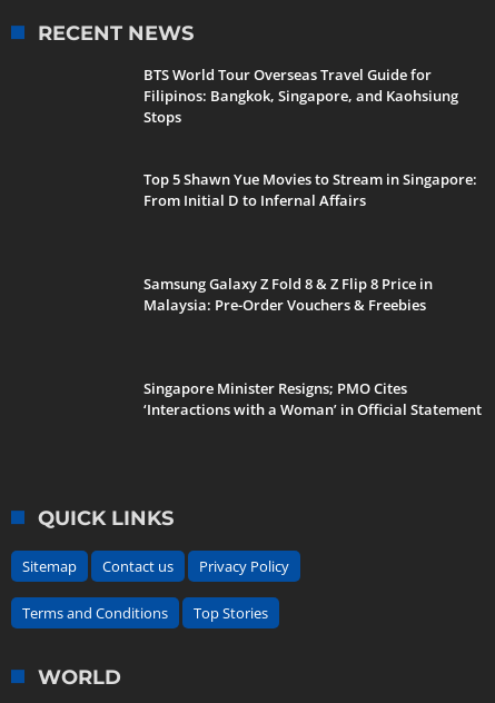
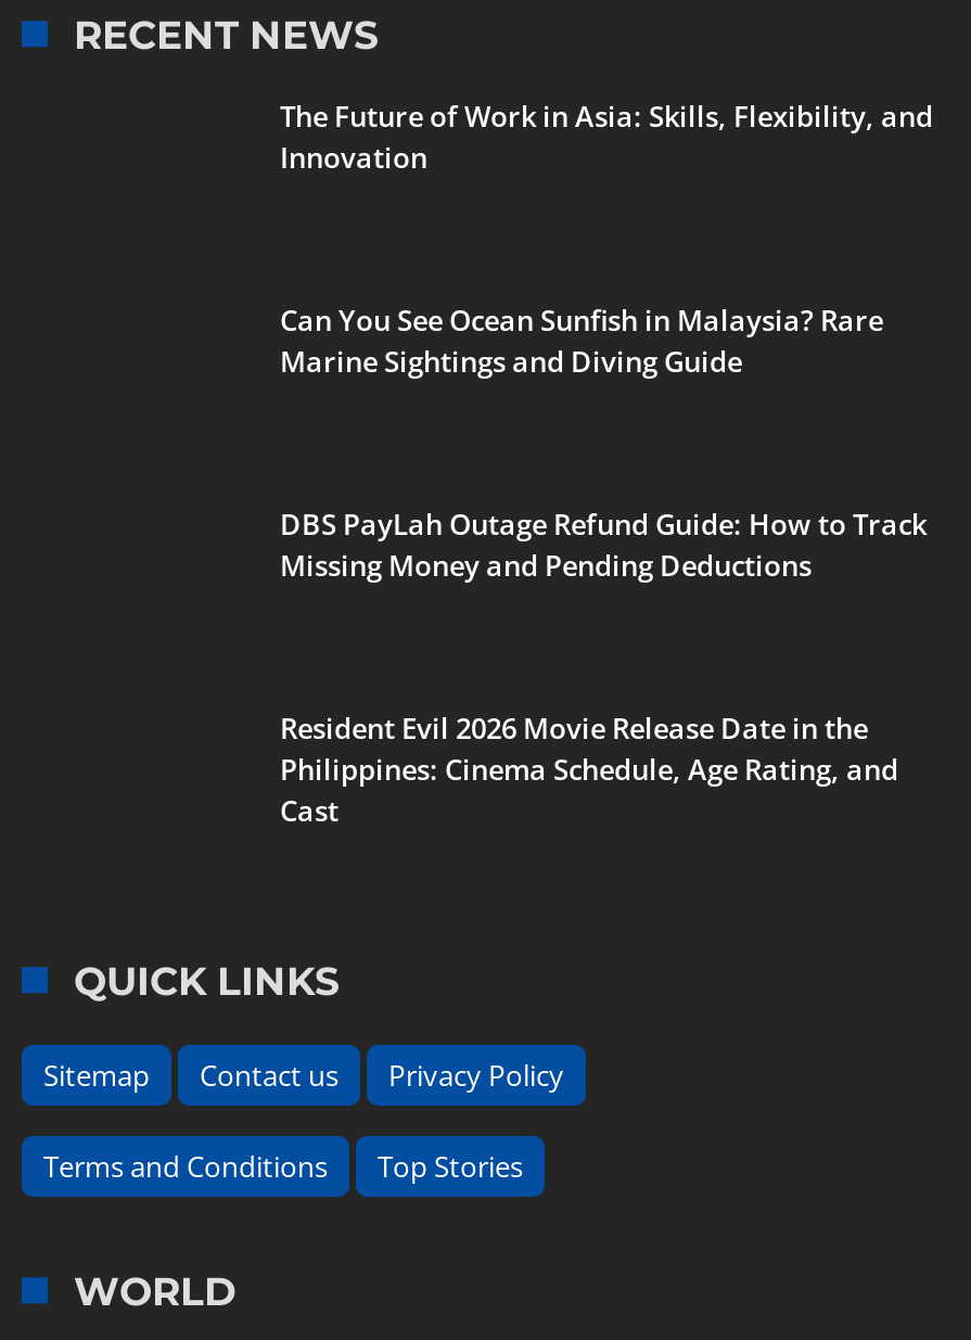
[143,64,458,126] BTS World Tour Overseas Travel Guide for | Filipinos: Bangkok, Singapore, and Kaohsiung | Stops -> [280,95,933,176] The Future of Work in Asia: Skills, Flexibility, and | Innovation
[143,169,477,210] Top 5 Shawn Yue Movies to Stream in Singapore: | From Initial D to Infernal Affairs -> [280,299,883,380] Can You See Ocean Sunfish in Malaysia? Rare | Marine Sightings and Diving Guide
[143,273,433,314] Samsung Galaxy Z Fold 8 & Z Flip 8 Price in | Malaysia: Pre-Order Vouchers & Freebies -> [280,503,927,584] DBS PayLah Outage Refund Guide: How to Track | Missing Money and Pending Deductions
[143,378,482,419] Singapore Minister Resigns; PMO Cites | ‘Interactions with a Woman’ in Official Statement -> [280,707,898,829] Resident Evil 2026 Movie Release Date in the | Philippines: Cinema Schedule, Age Rating, and | Cast

